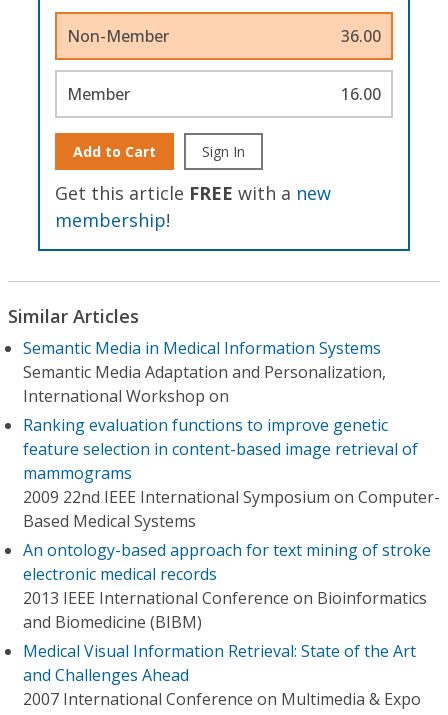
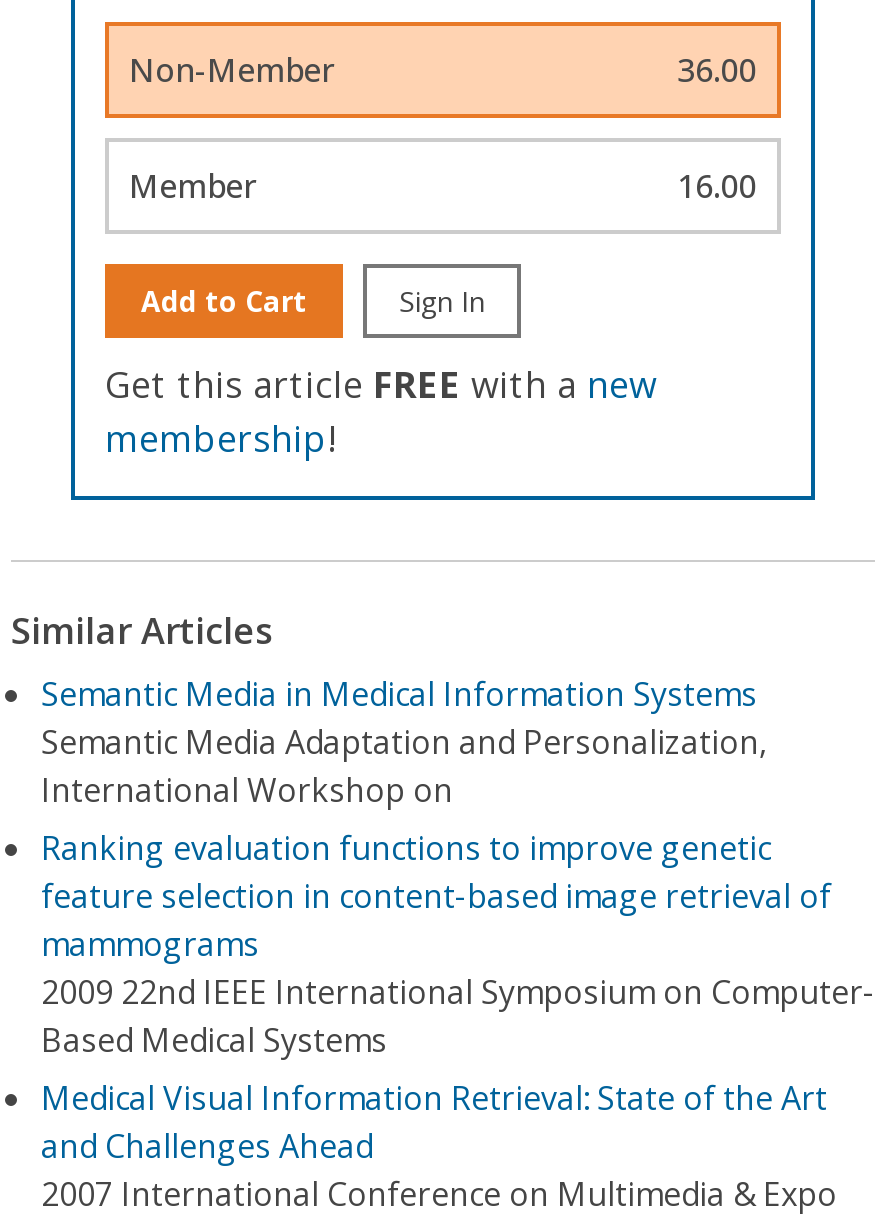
[23,539,431,633] An ontology-based approach for text mining of stroke | electronic medical records | 2013 IEEE International Conference on Bioinformatics | and Biomedicine (BIBM) -> none

